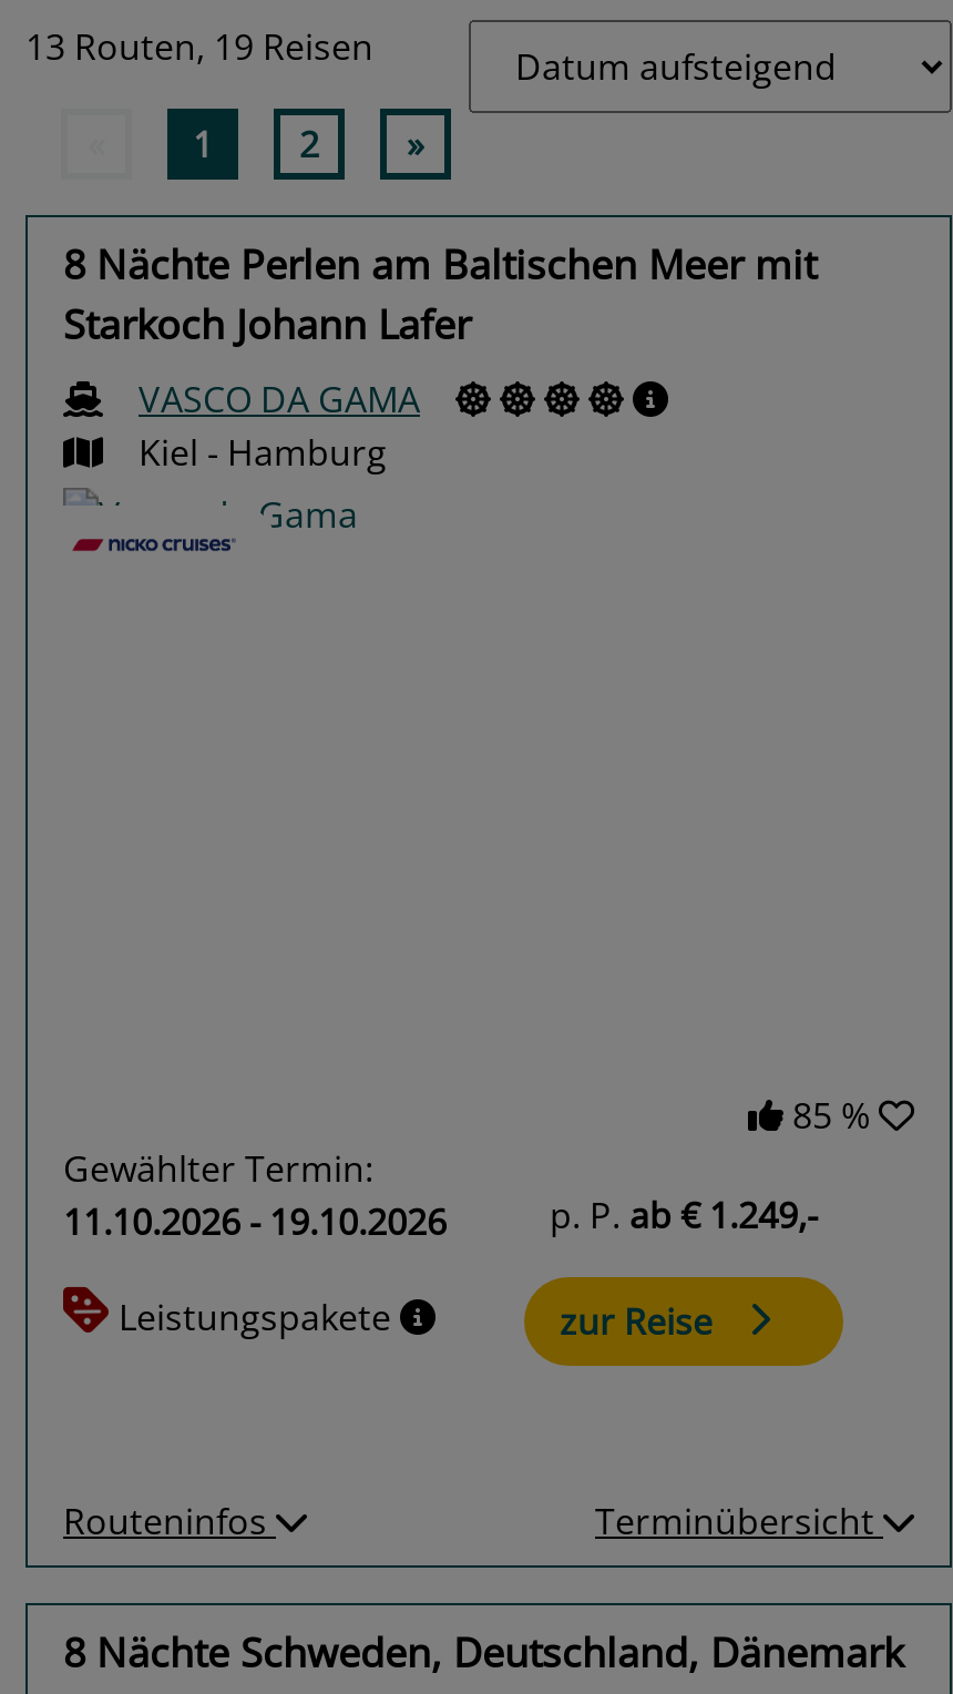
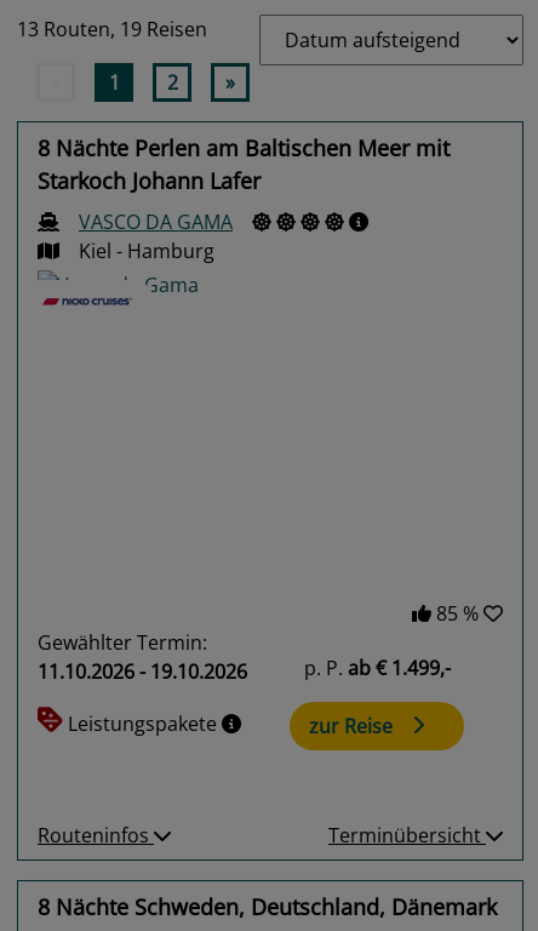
[550,1191,818,1240] p. P. ab € 1.249,- -> [304,655,450,682] p. P. ab € 1.499,-

